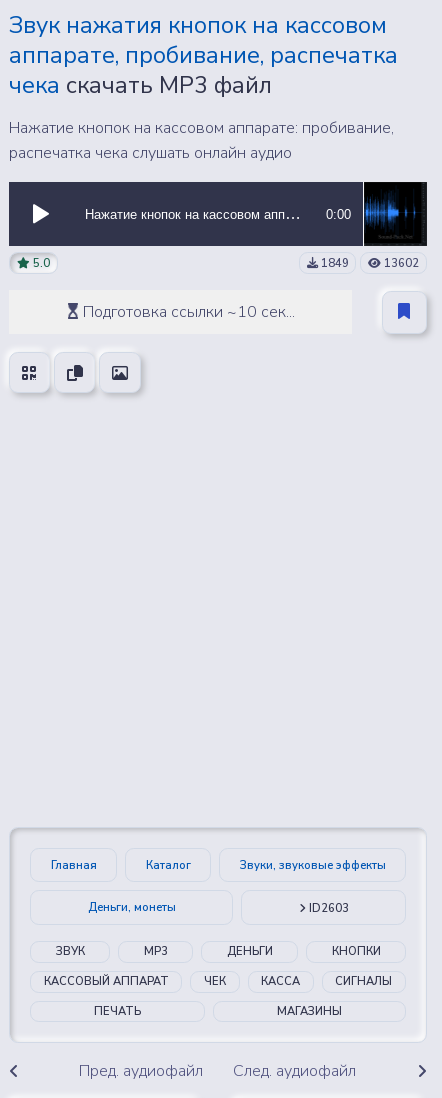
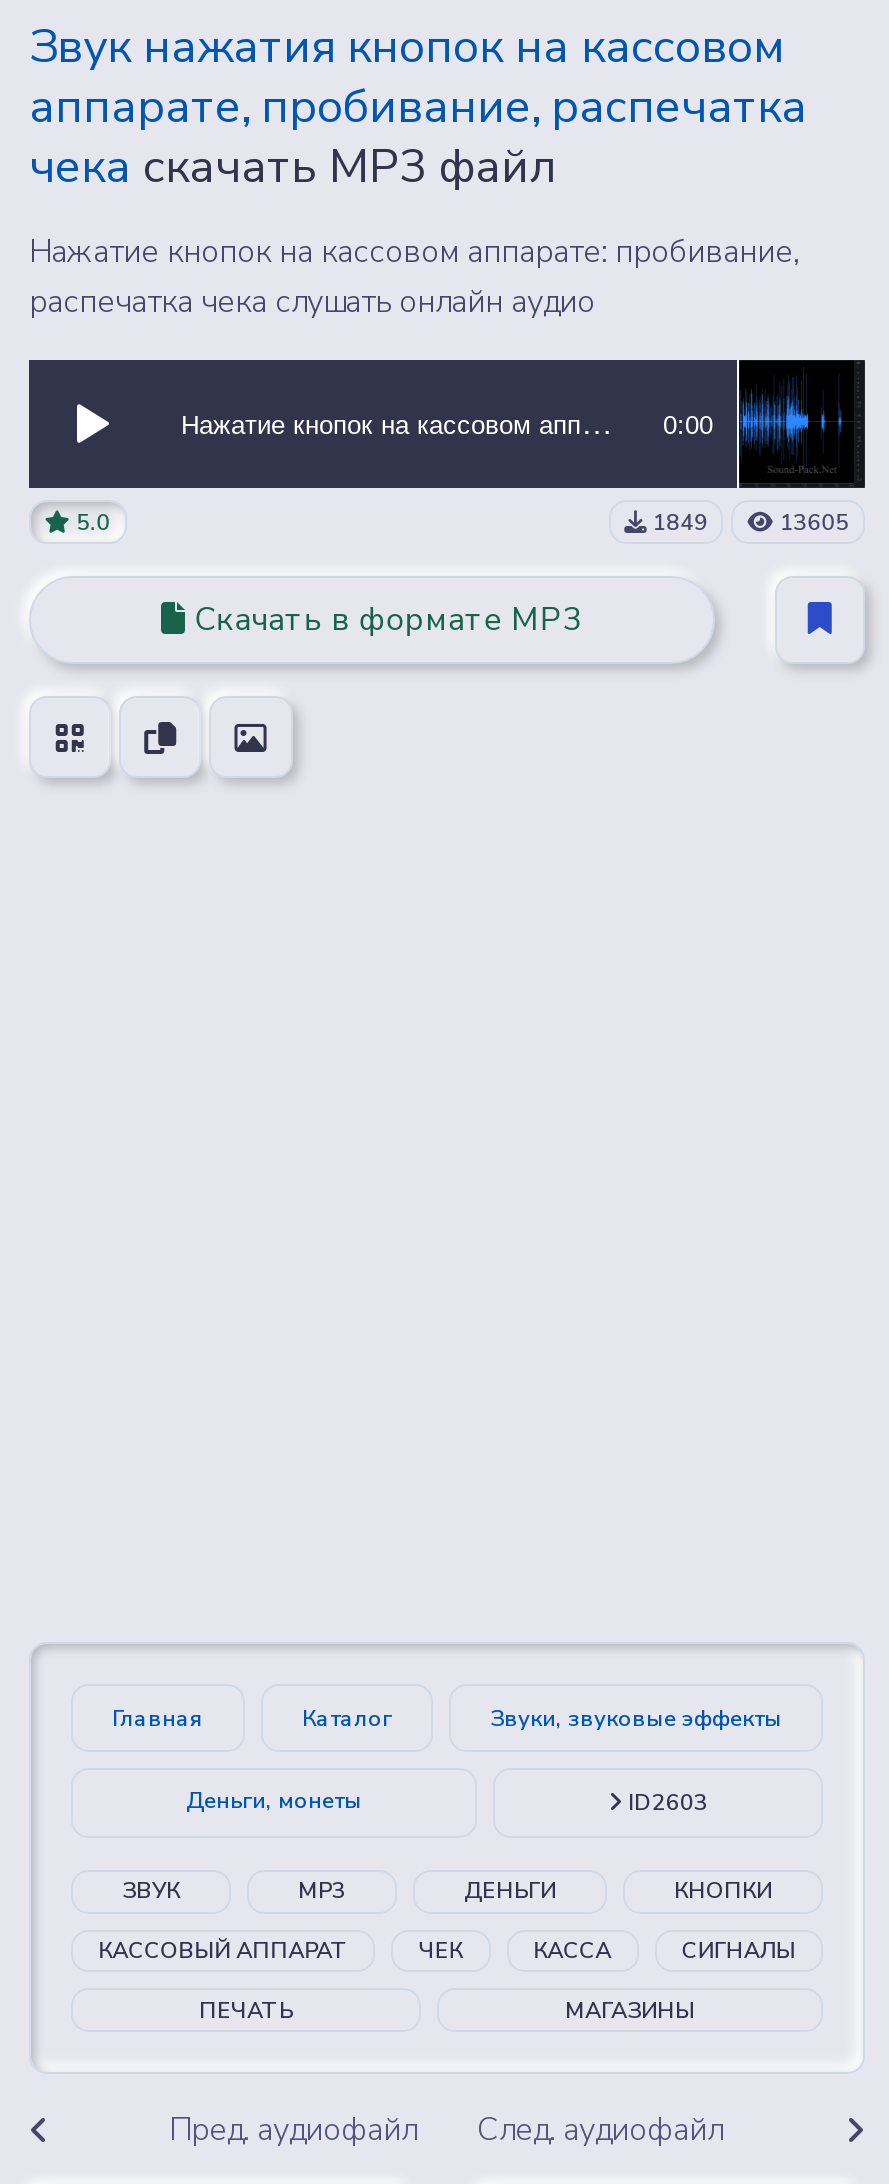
[381,256,419,271] 13602 -> [773,508,849,538] 13605
[79,301,295,323] Подготовка ссылки ~10 сек... -> [186,598,583,642] Скачать в формате MP3

